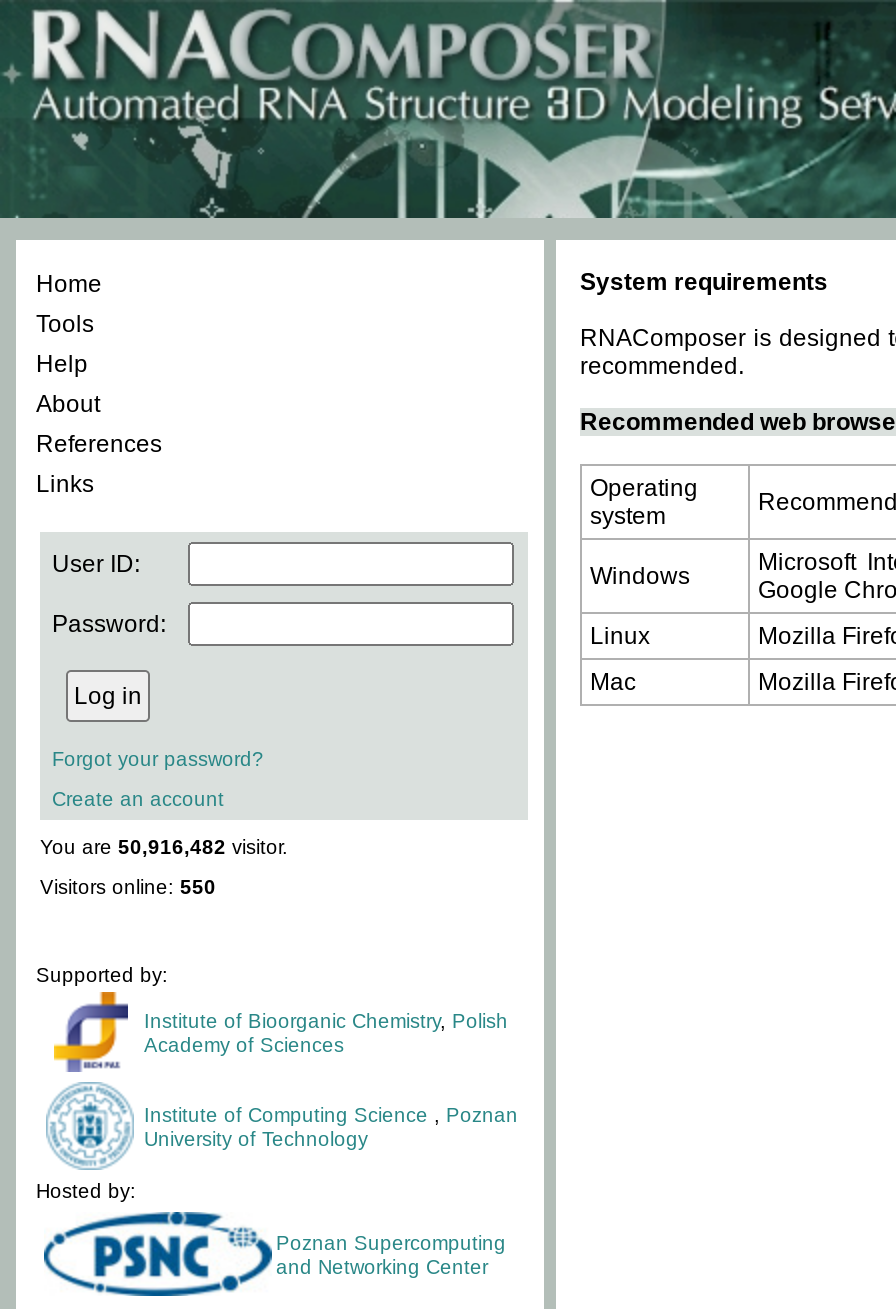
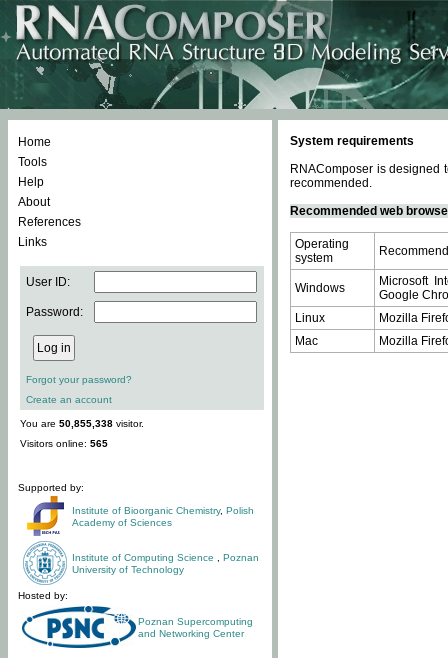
[40,836,288,858] You are 50,916,482 visitor. -> [20,418,144,429] You are 50,855,338 visitor.
[40,876,216,898] Visitors online: 550 -> [20,438,108,449] Visitors online: 565

